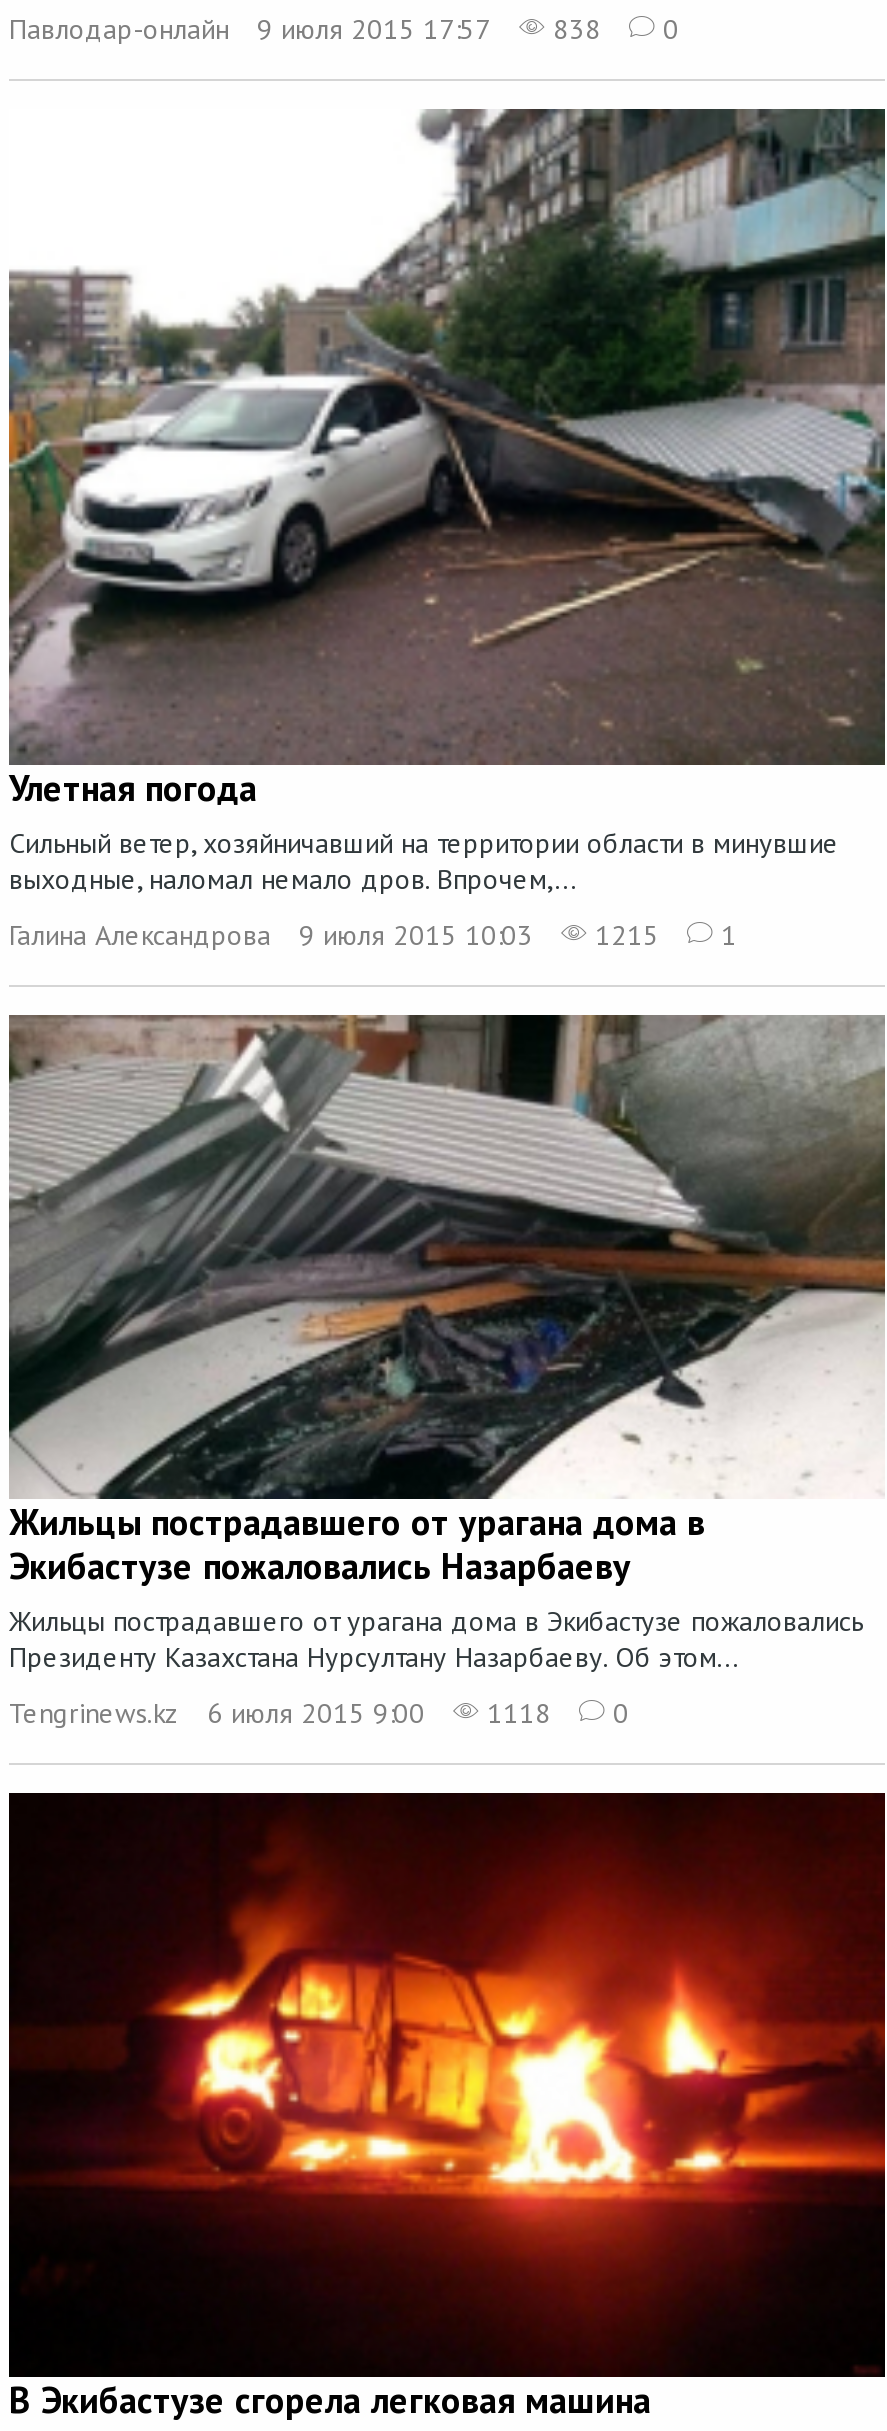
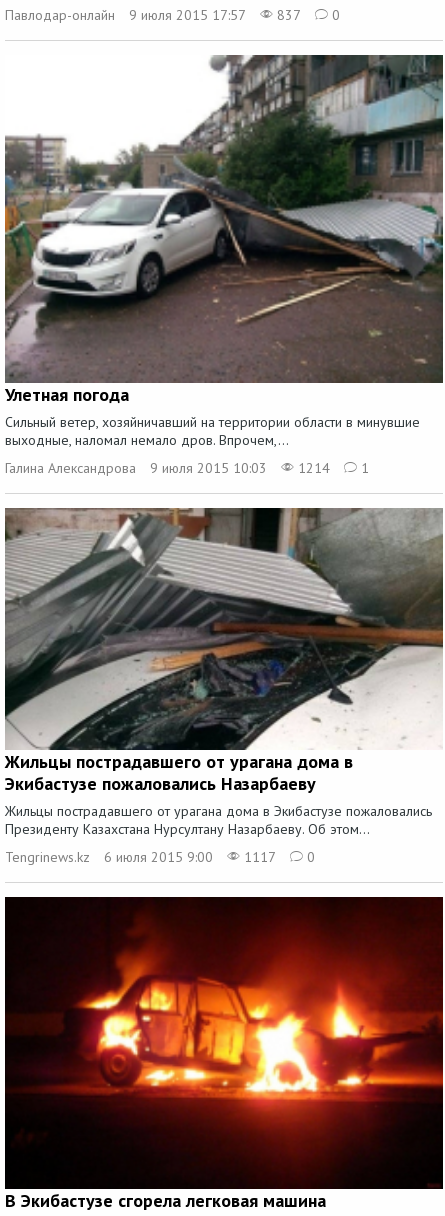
[9,10,679,46] Павлодар-онлайн 9 июля 2015 17:57 838 0 -> [5,5,340,23] Павлодар-онлайн 9 июля 2015 17:57 837 0
[9,917,737,953] Галина Александрова 9 июля 2015 10:03 1215 1 -> [5,459,369,477] Галина Александрова 9 июля 2015 10:03 1214 1
[9,1694,629,1730] Tengrinews.kz 6 июля 2015 9:00 1118 0 -> [5,847,315,865] Tengrinews.kz 6 июля 2015 9:00 1117 0

